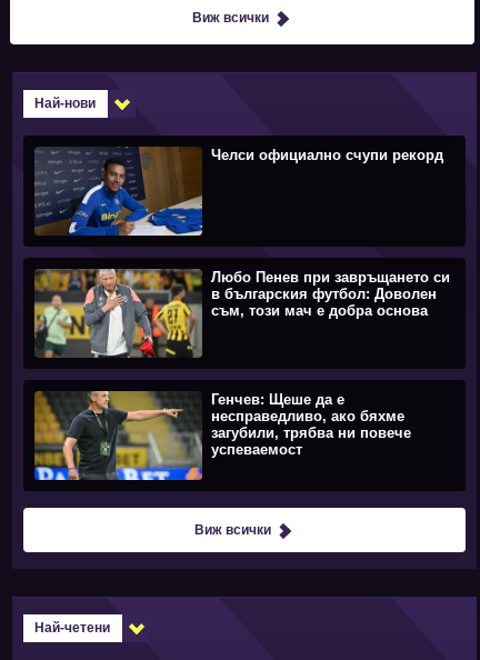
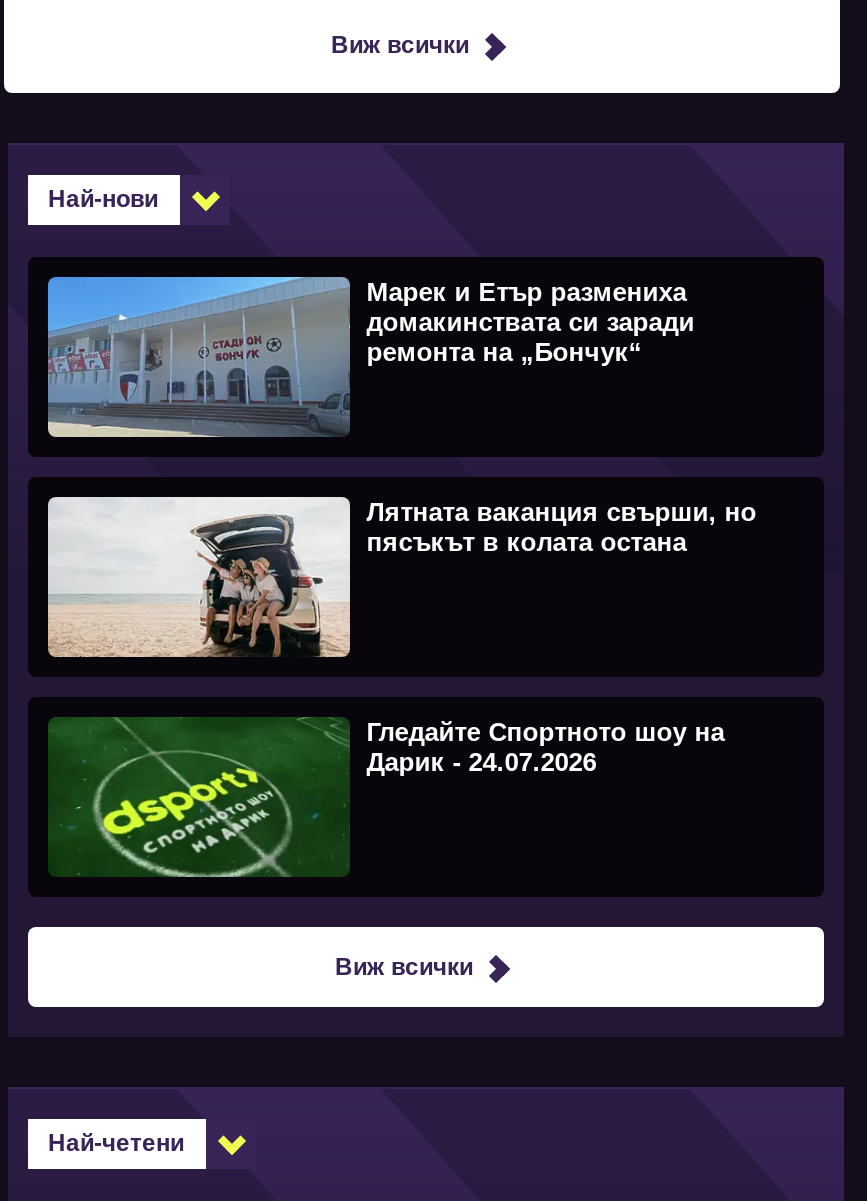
[34,147,444,237] [image] | Челси официално счупи рекорд -> [46,275,694,439] [image] | Марек и Етър размениха | домакинствата си заради | ремонта на „Бончук“
[33,268,450,358] [image] | Любо Пенев при завръщането си | в българския футбол: Доволен | съм, този мач е добра основа -> [46,495,756,659] [image] | Лятната ваканция свърши, но | пясъкът в колата остана
[33,390,411,481] [image] | Генчев: Щеше да е | несправедливо, ако бяхме | загубили, трябва ни повече | успеваемост -> [48,717,724,879] [image] | Гледайте Спортното шоу на | Дарик - 24.07.2026

